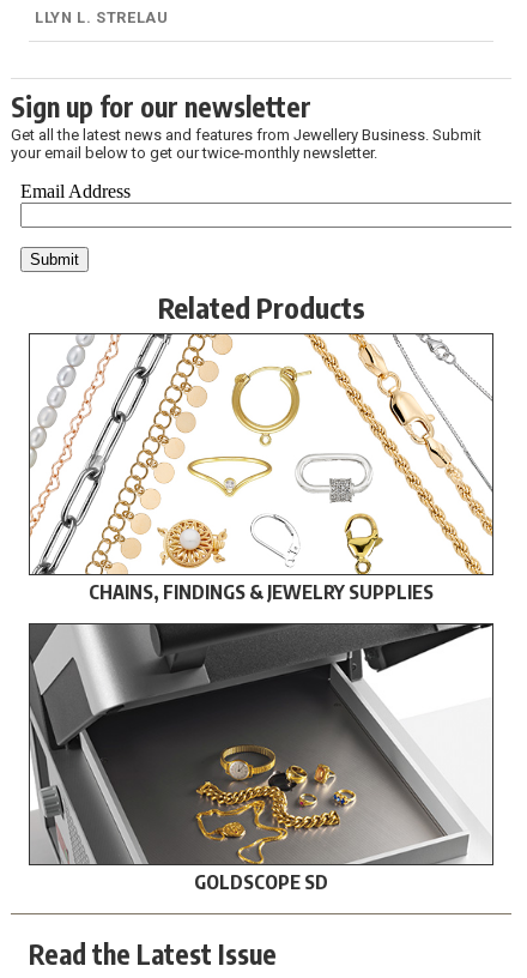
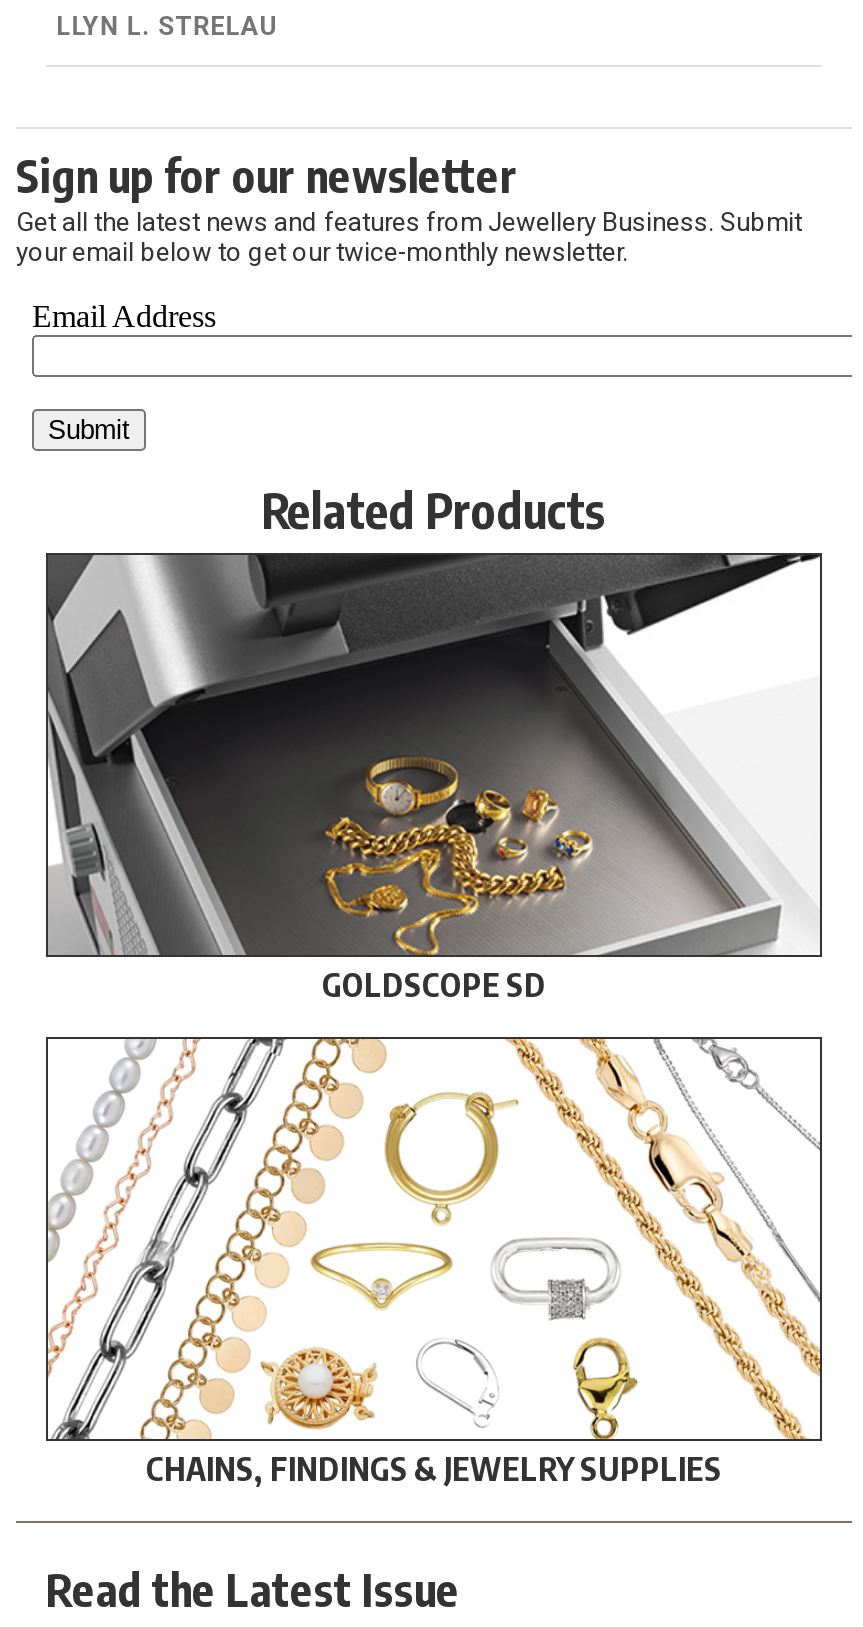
moved [87,332,434,604] -> [144,1035,722,1489]: [image] | CHAINS, FINDINGS & JEWELRY SUPPLIES
moved [29,623,493,894] -> [46,553,822,1005]: [image] | GOLDSCOPE SD

